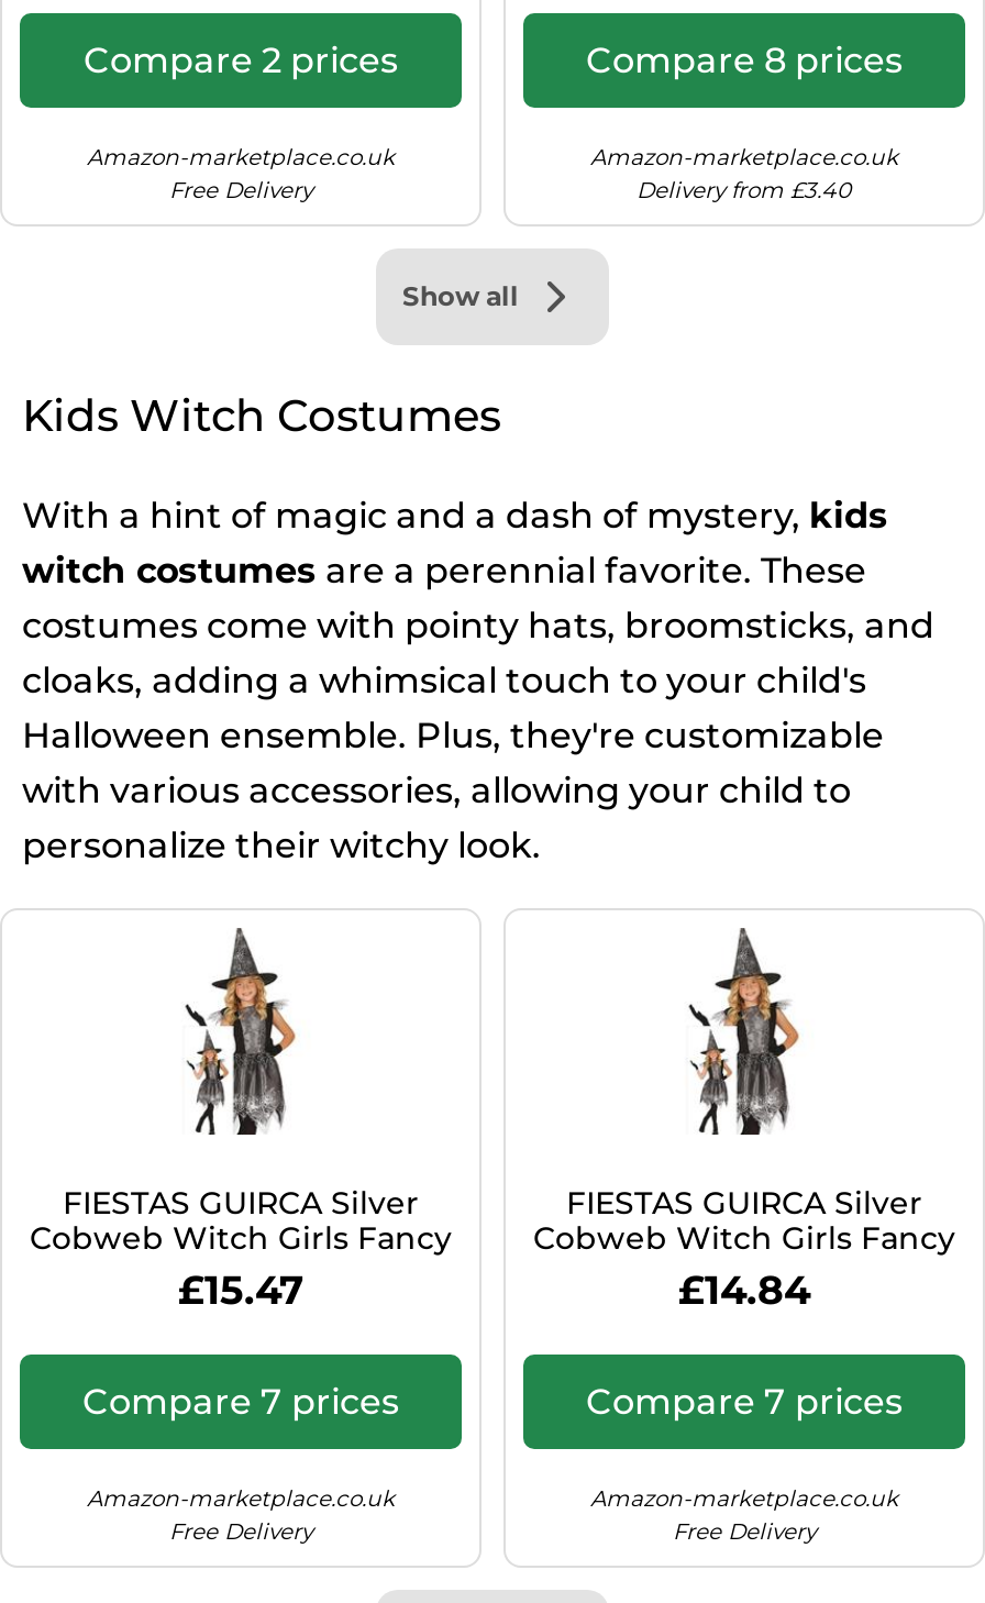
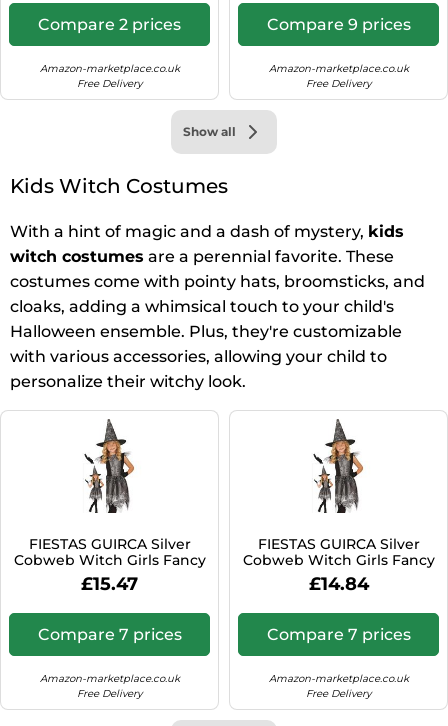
[586,39,903,81] Compare 8 prices -> [266,15,410,34] Compare 9 prices
[637,175,852,204] Delivery from £3.40 -> [306,77,371,90] Free Delivery

